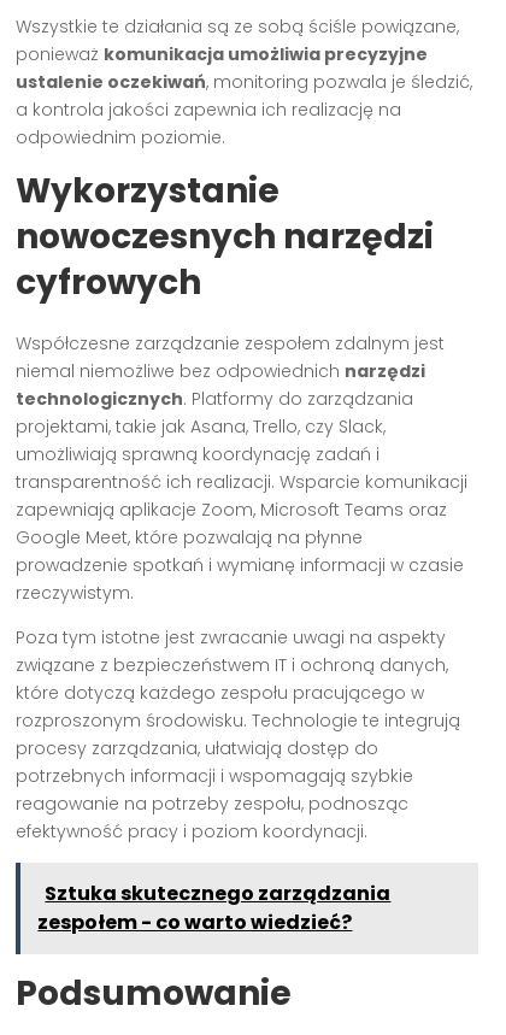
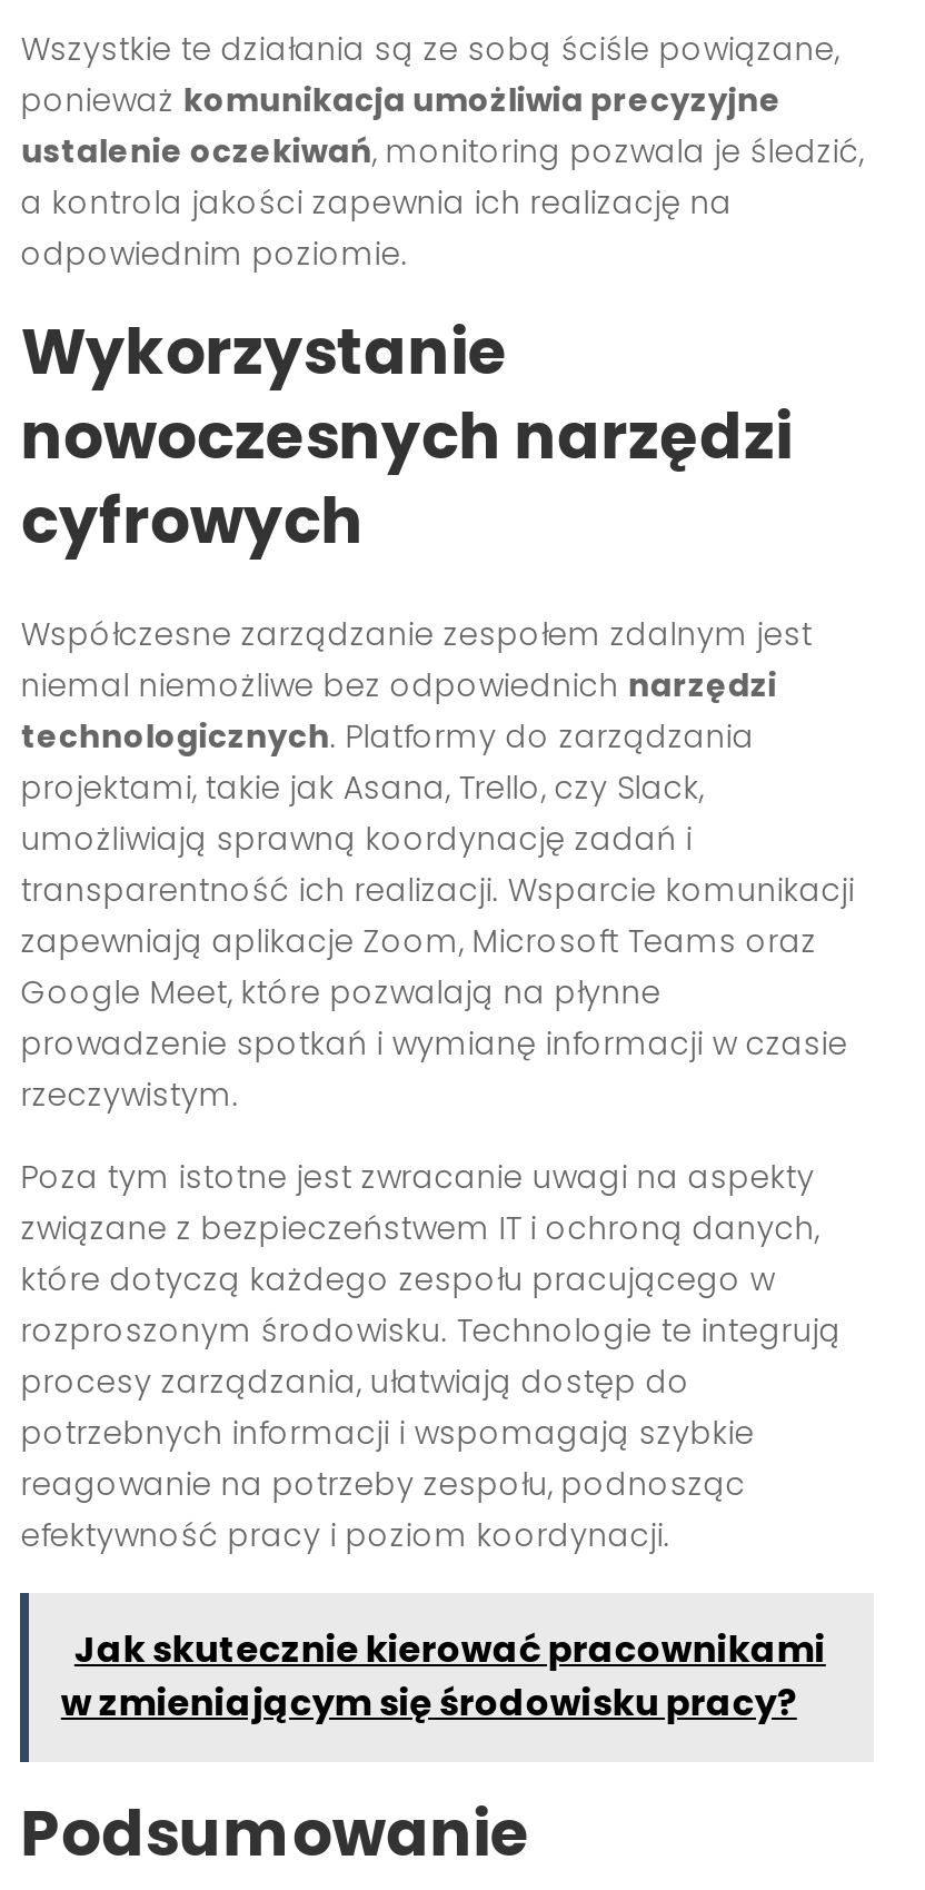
[38,879,391,936] Sztuka skutecznego zarządzania | zespołem - co warto wiedzieć? -> [61,1623,826,1728] Jak skutecznie kierować pracownikami | w zmieniającym się środowisku pracy?

